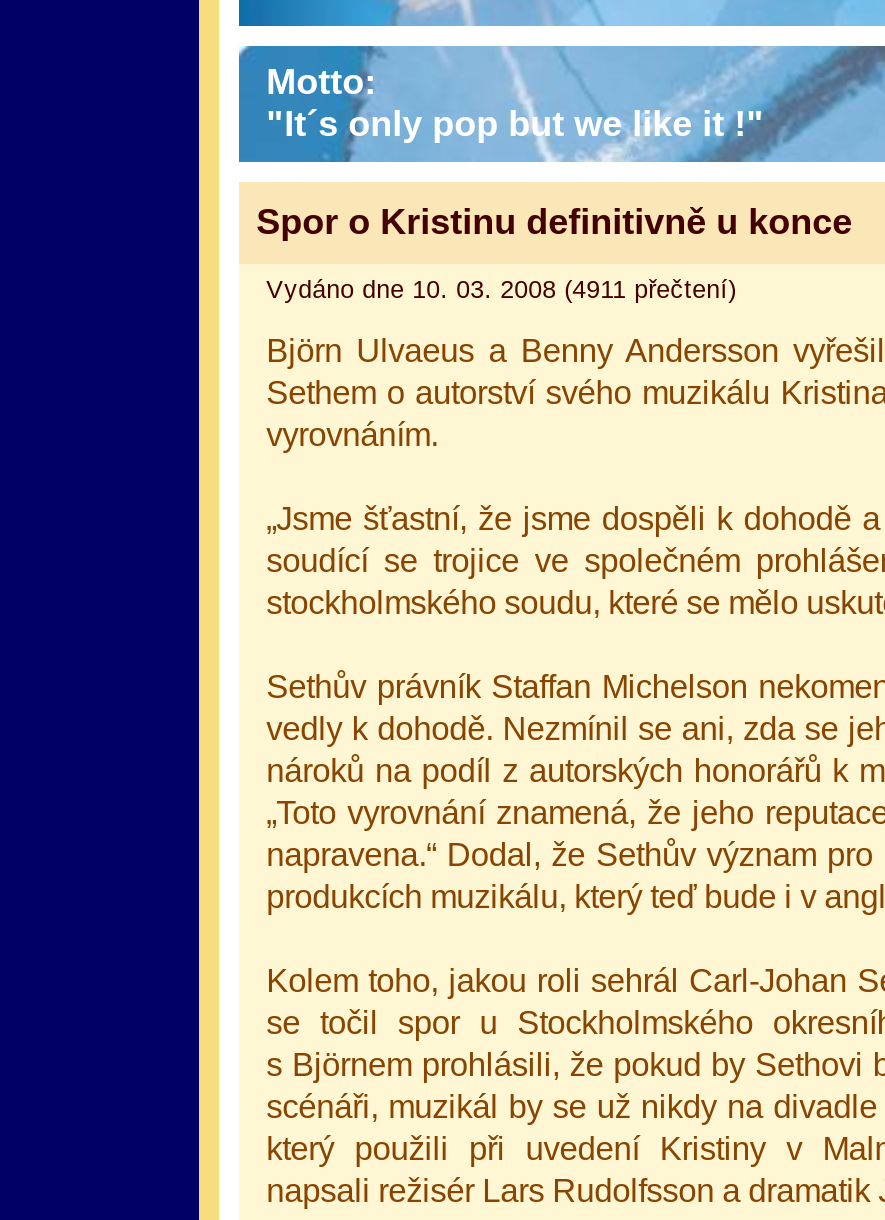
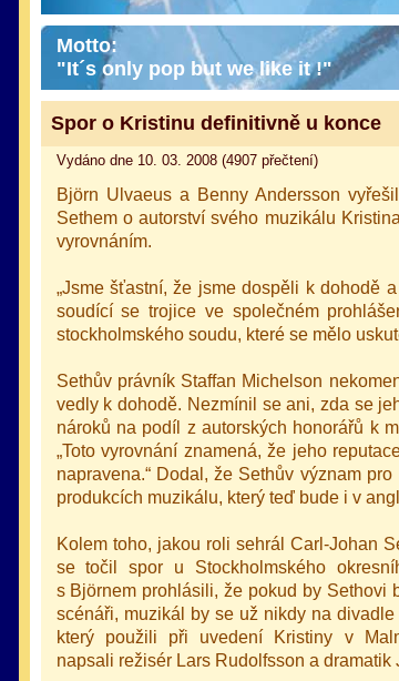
[266,275,736,303] Vydáno dne 10. 03. 2008 (4911 přečtení) -> [56,153,318,168] Vydáno dne 10. 03. 2008 (4907 přečtení)

